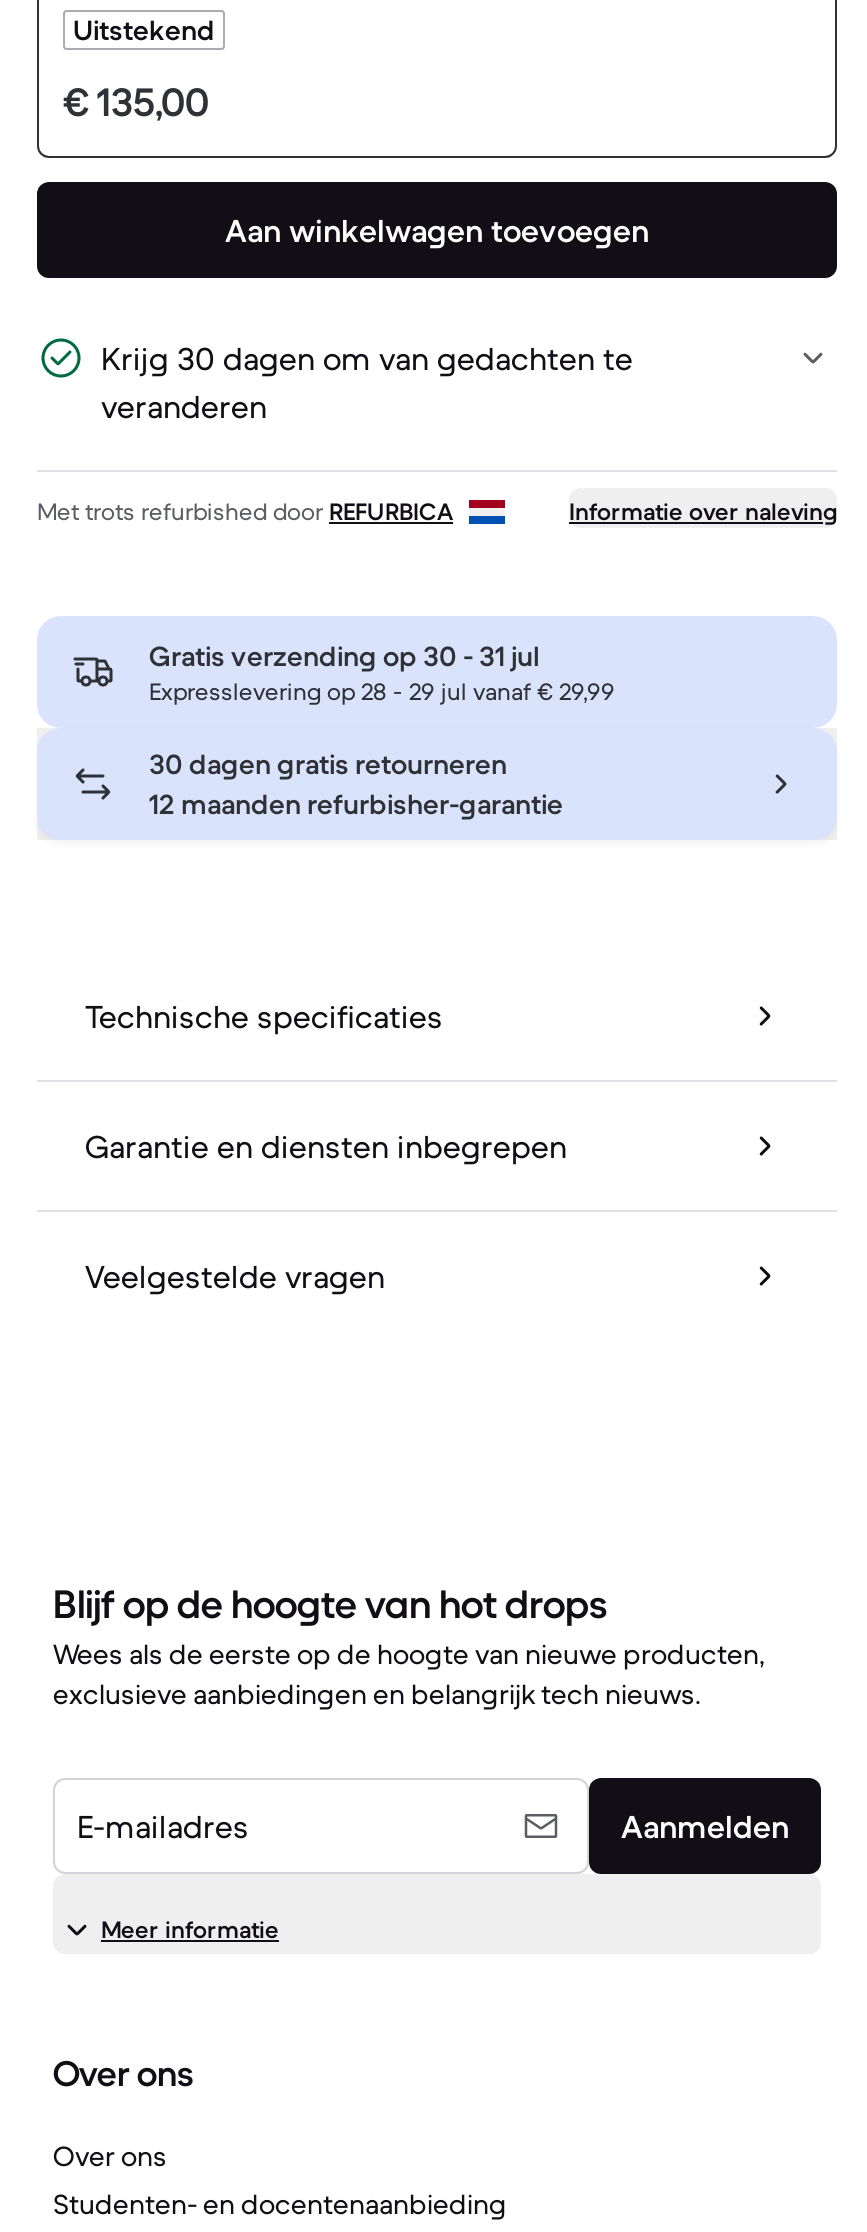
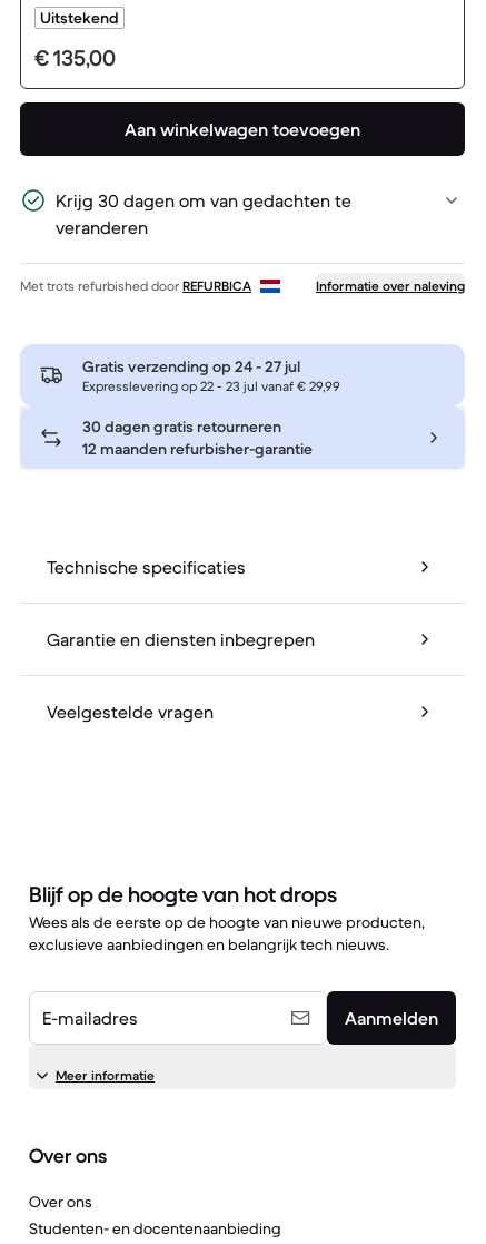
[149,639,539,675] Gratis verzending op 30 - 31 jul -> [82,357,300,377] Gratis verzending op 24 - 27 jul
[149,677,615,707] Expresslevering op 28 - 29 jul vanaf € 29,99 -> [82,378,340,395] Expresslevering op 22 - 23 jul vanaf € 29,99

